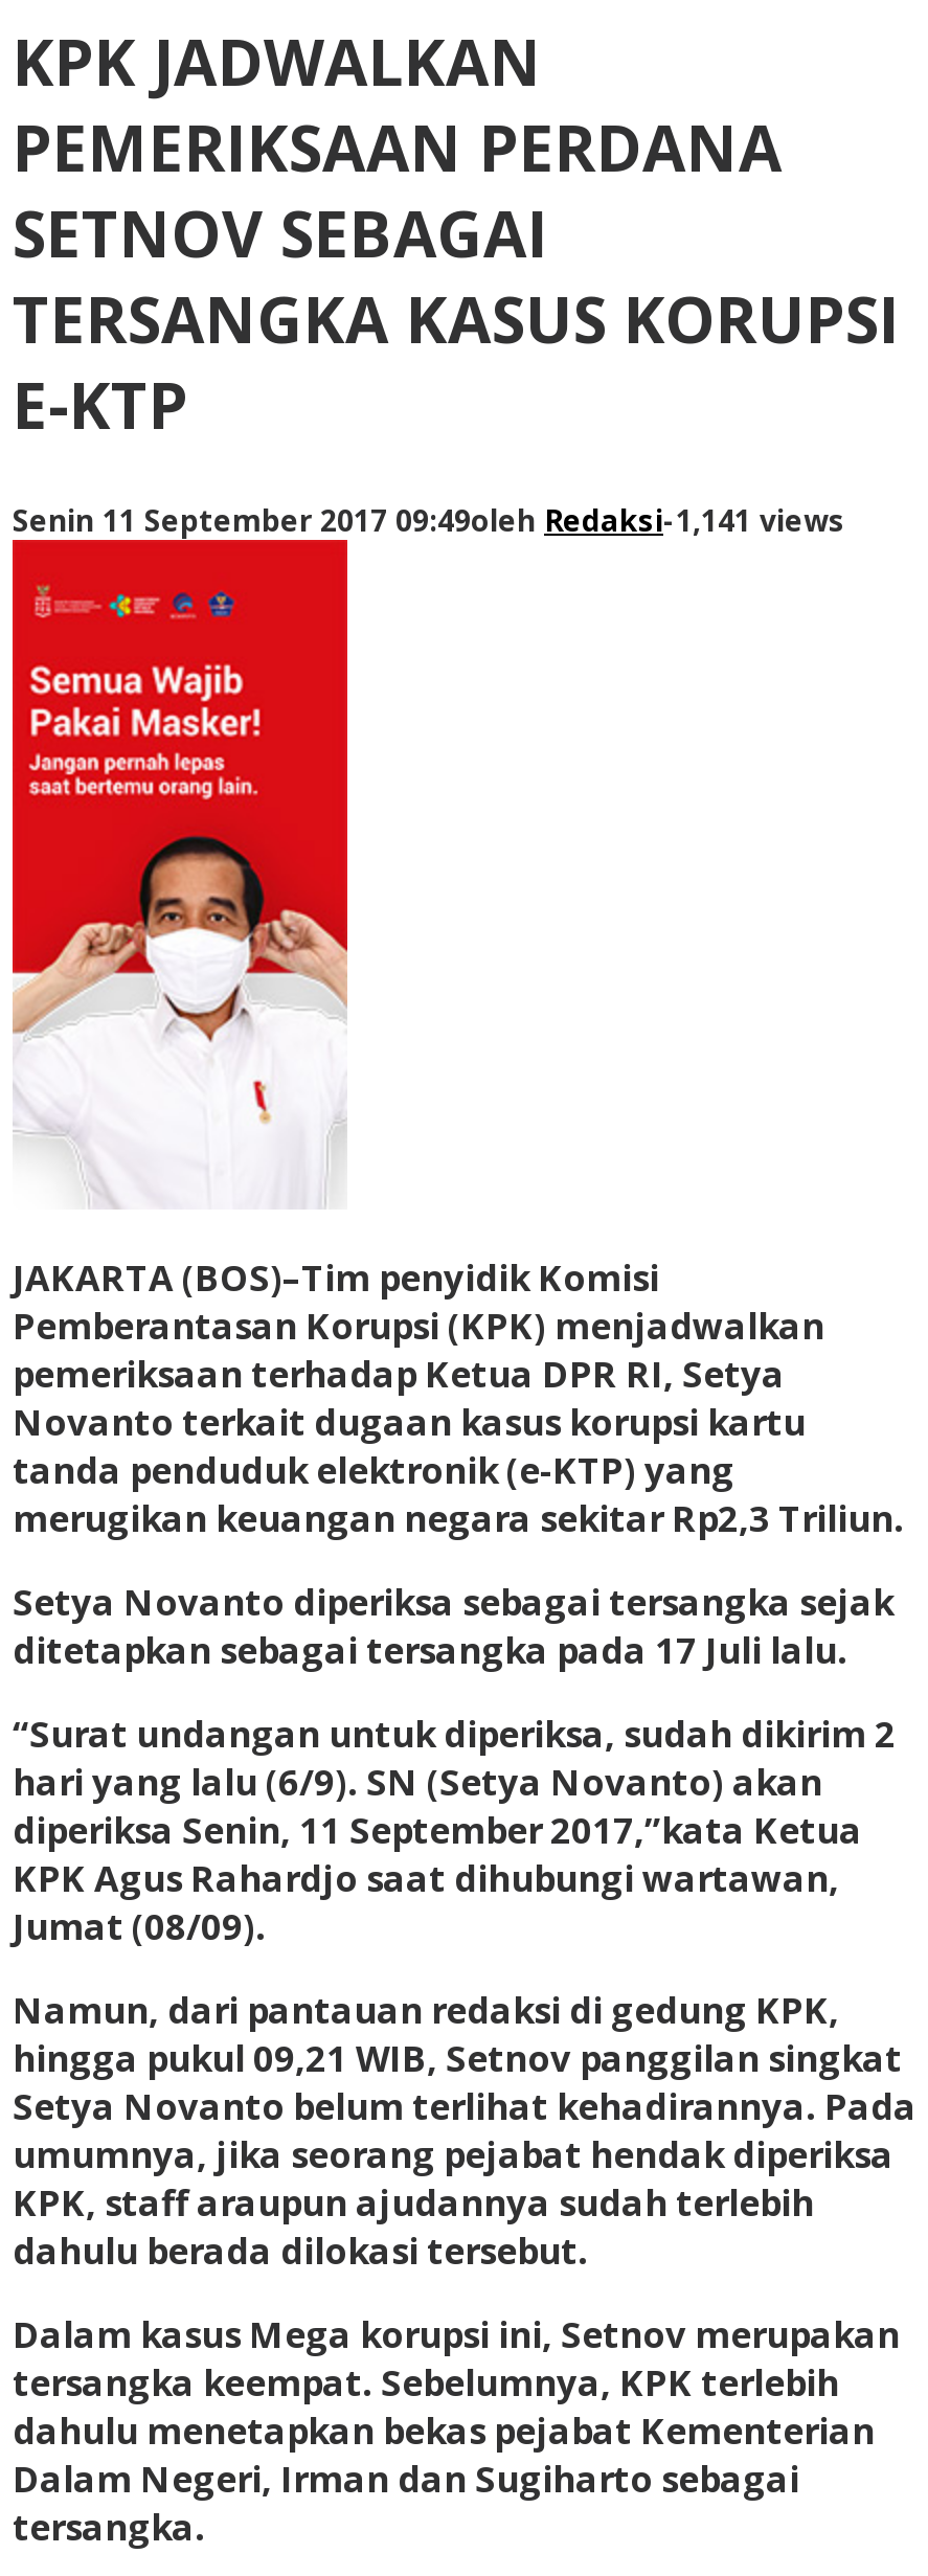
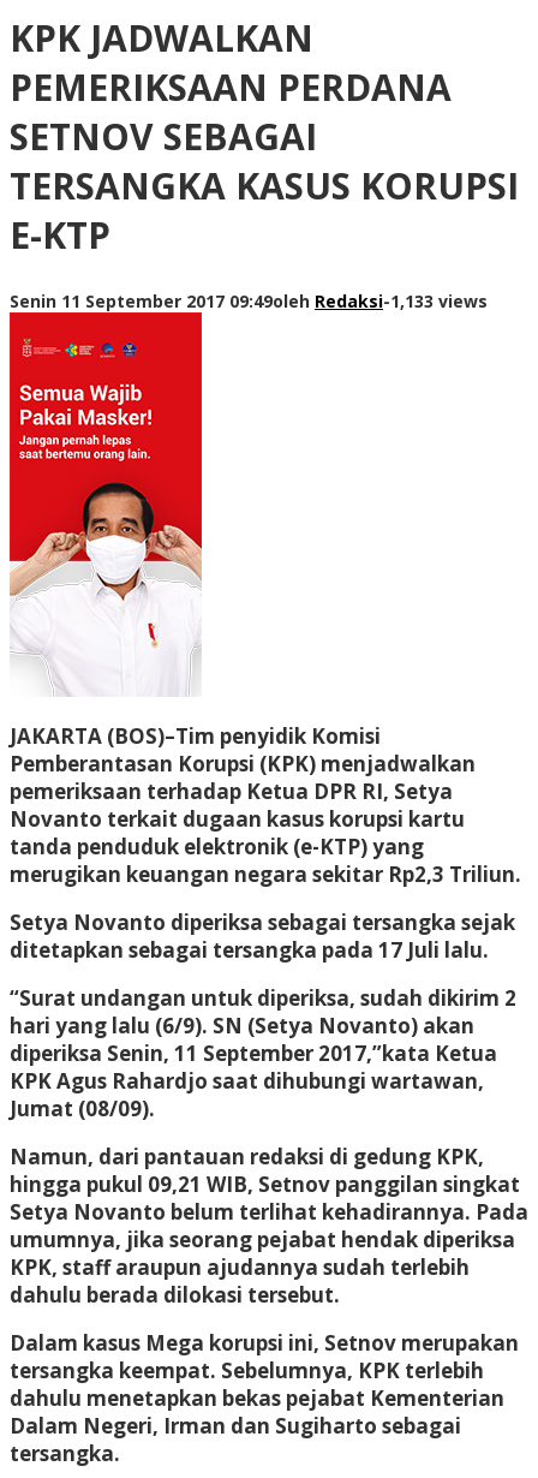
[13,500,845,539] Senin 11 September 2017 09:49oleh Redaksi-1,141 views -> [10,289,488,312] Senin 11 September 2017 09:49oleh Redaksi-1,133 views

